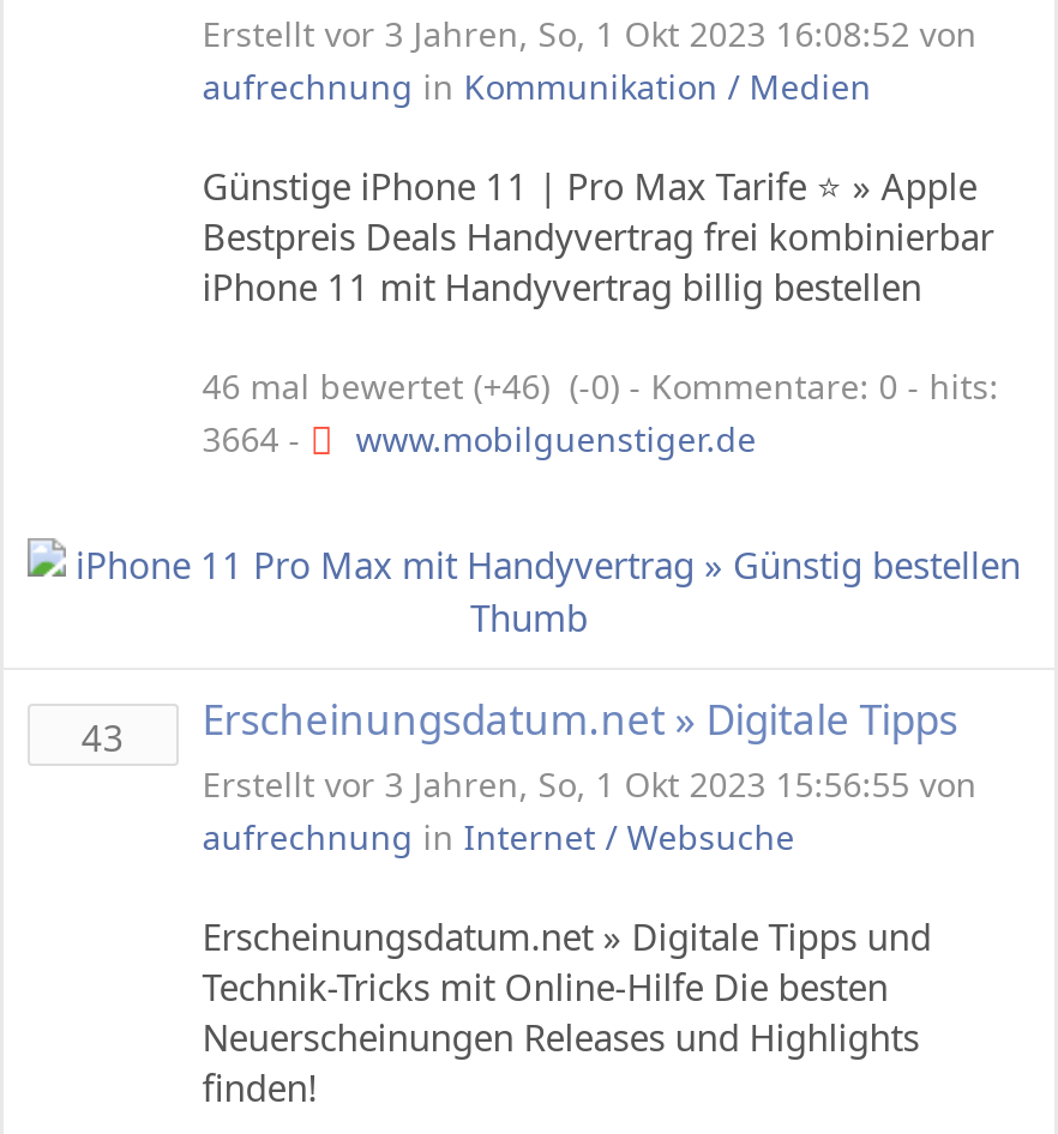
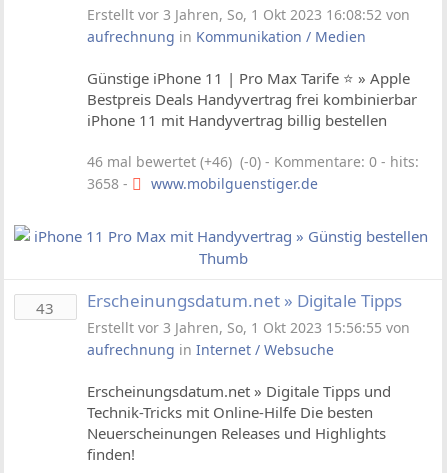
[202,416,756,462] 3664 - www.mobilguenstiger.de -> [87,174,318,193] 3658 - www.mobilguenstiger.de

